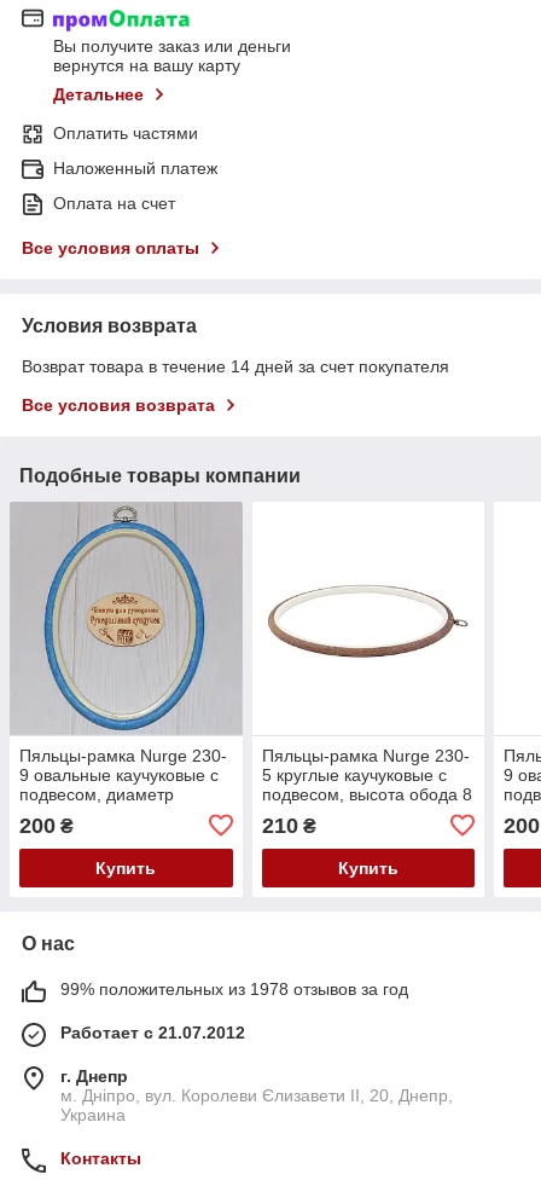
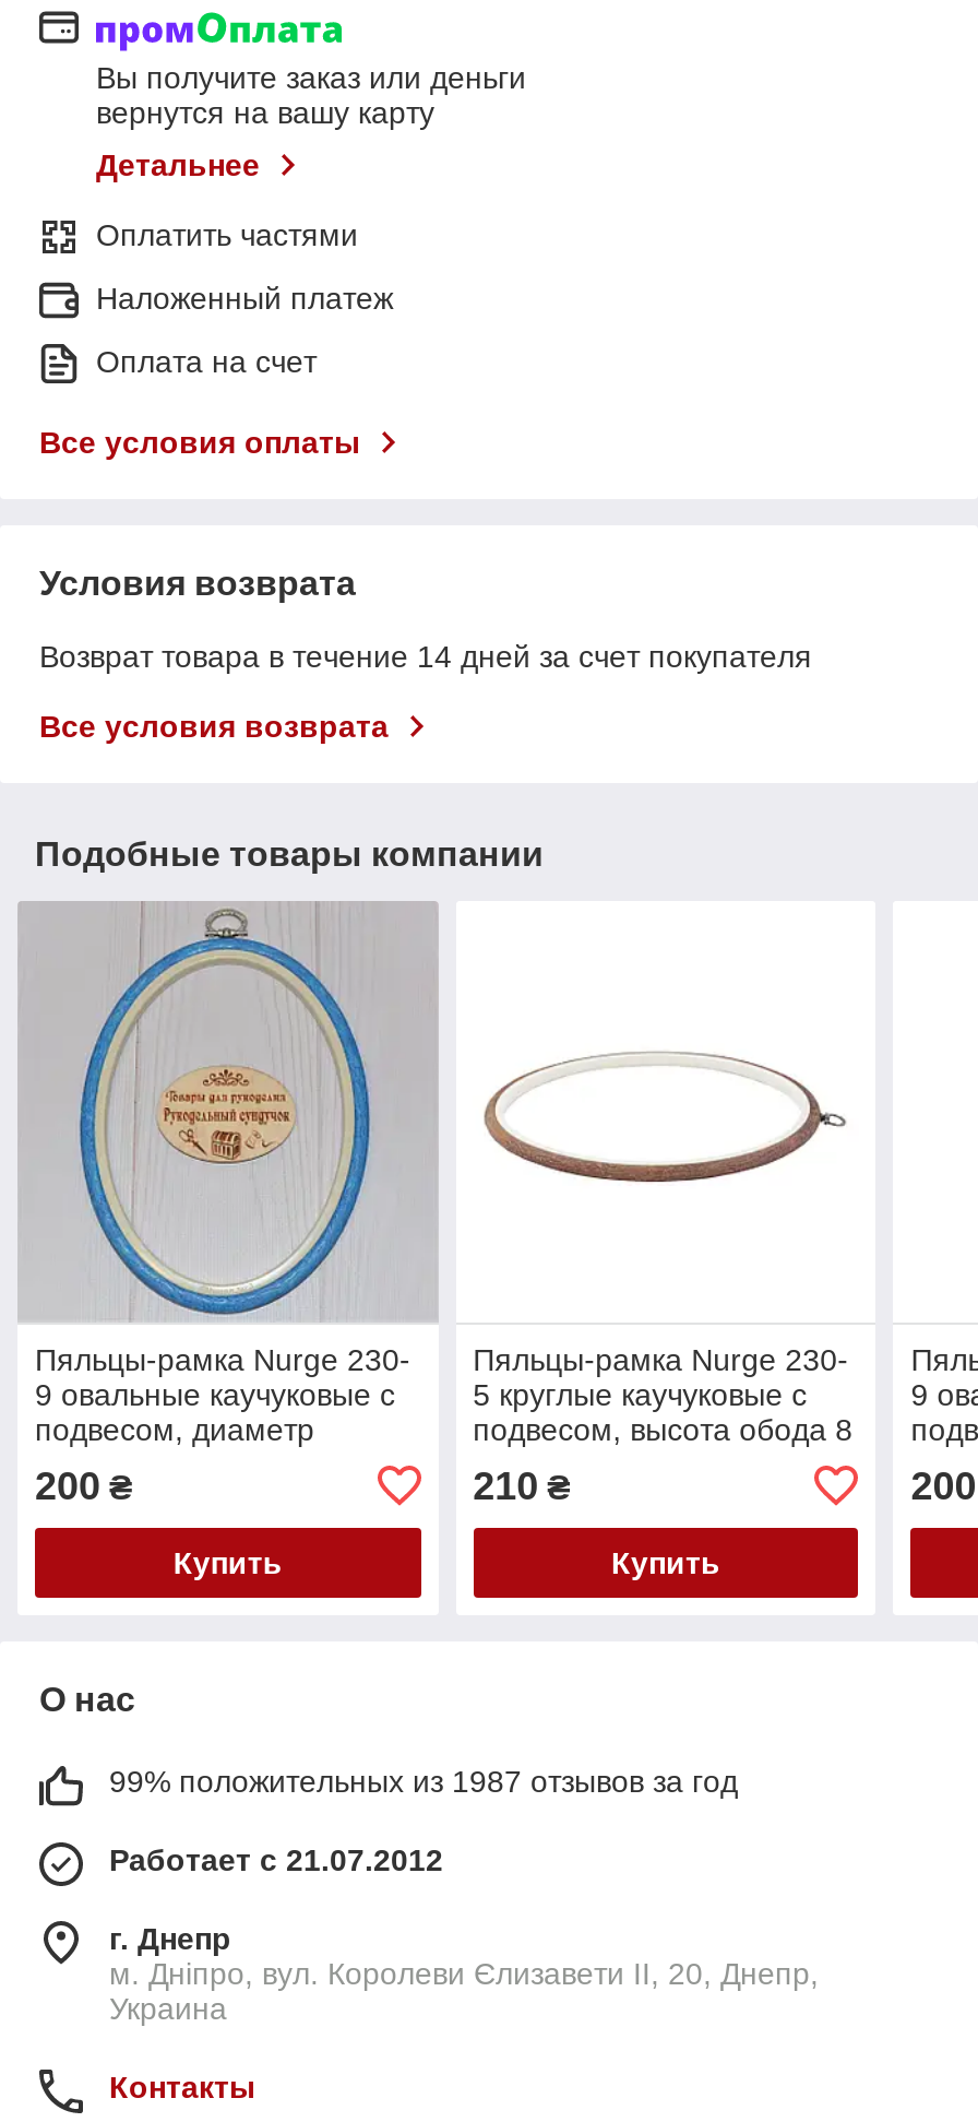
[60,979,408,998] 99% положительных из 1978 отзывов за год -> [109,1763,738,1798] 99% положительных из 1987 отзывов за год

